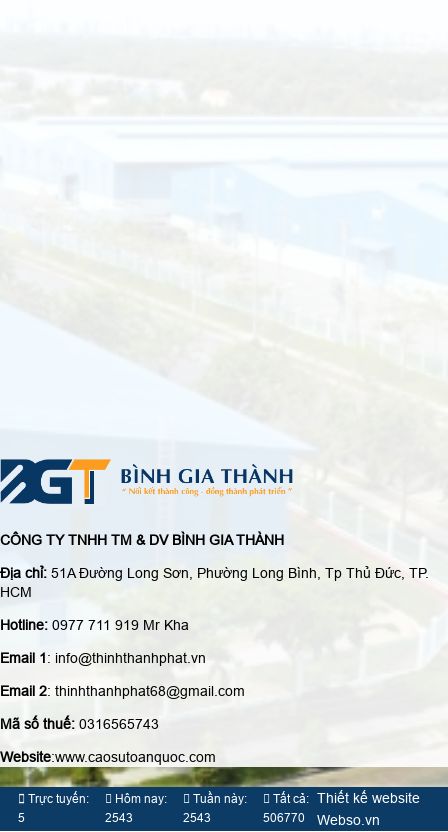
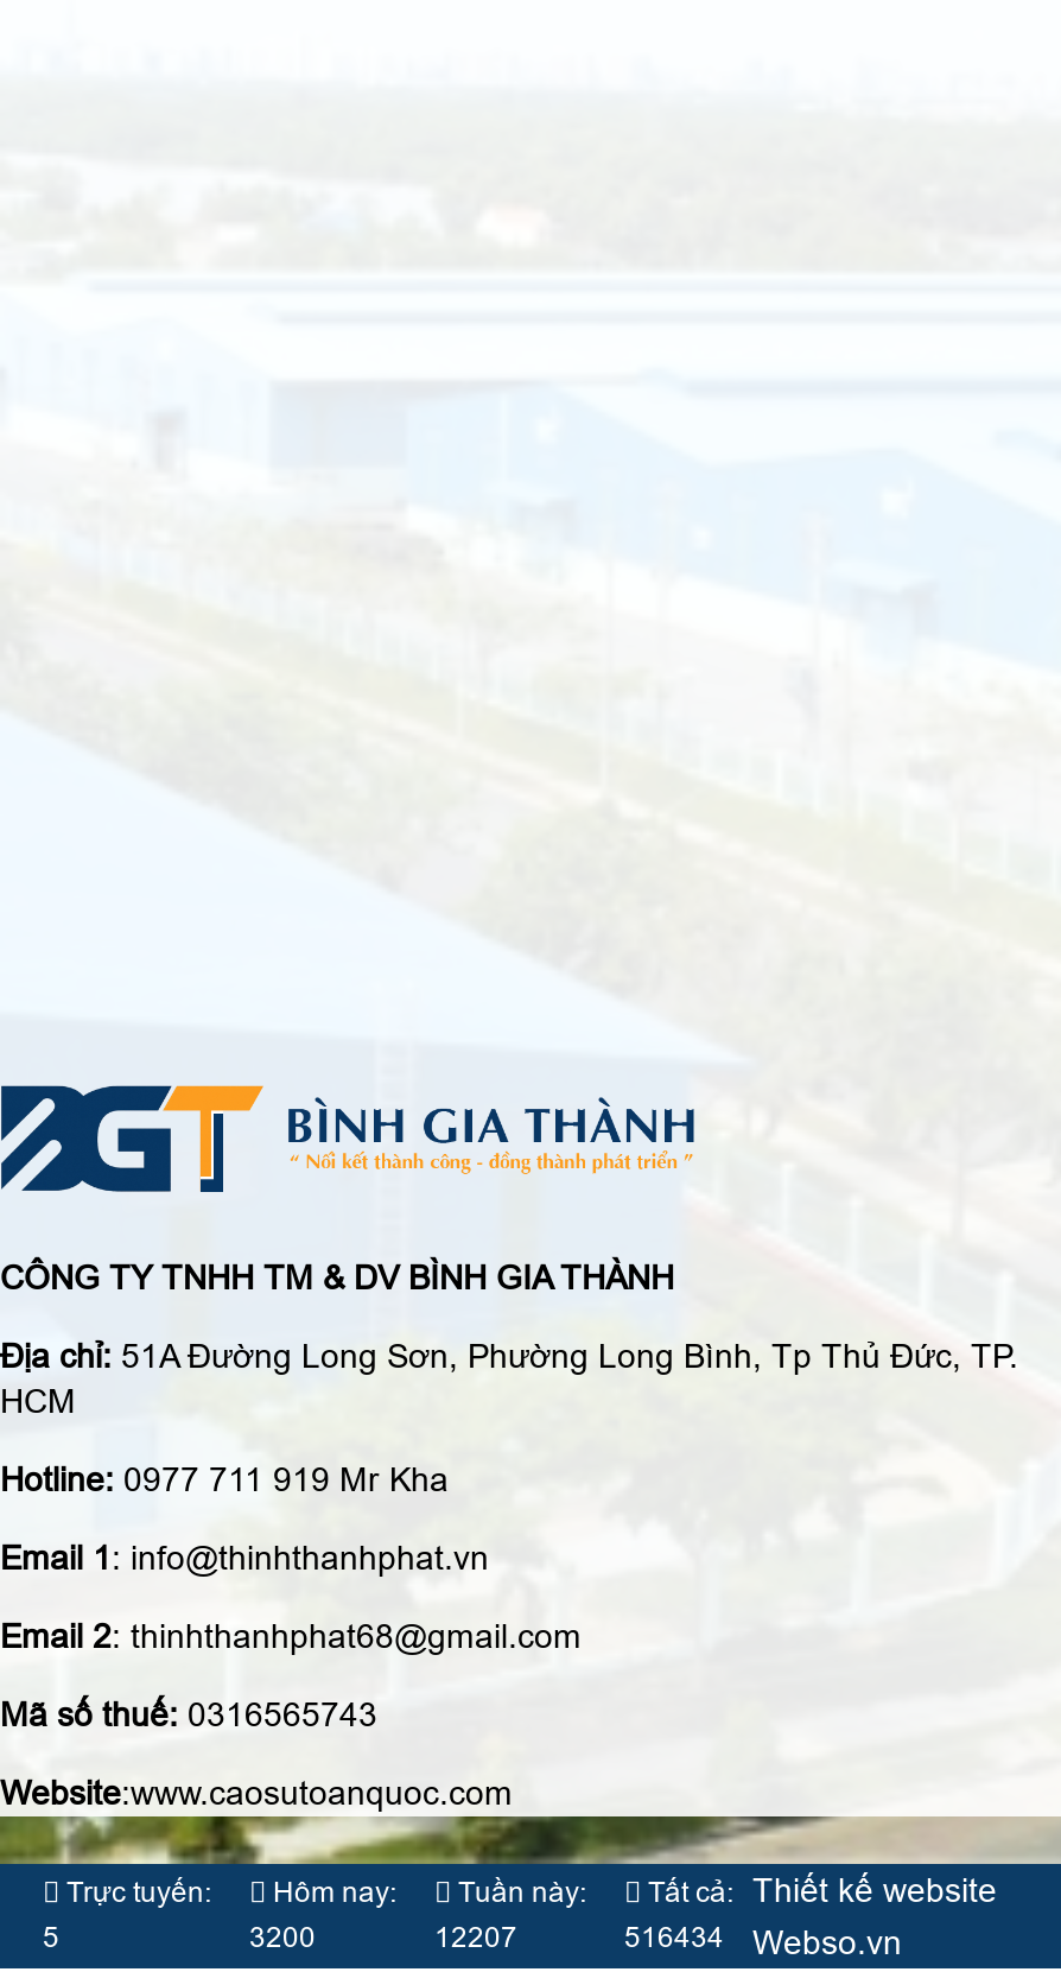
[105,811,133,825] 2543 -> [249,1921,316,1954] 3200
[183,811,211,825] 2543 -> [434,1921,517,1954] 12207
[263,811,380,828] 506770 Webso.vn -> [624,1921,902,1962] 516434 Webso.vn

